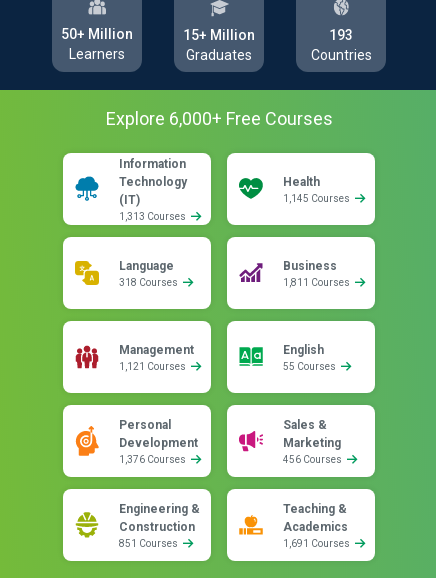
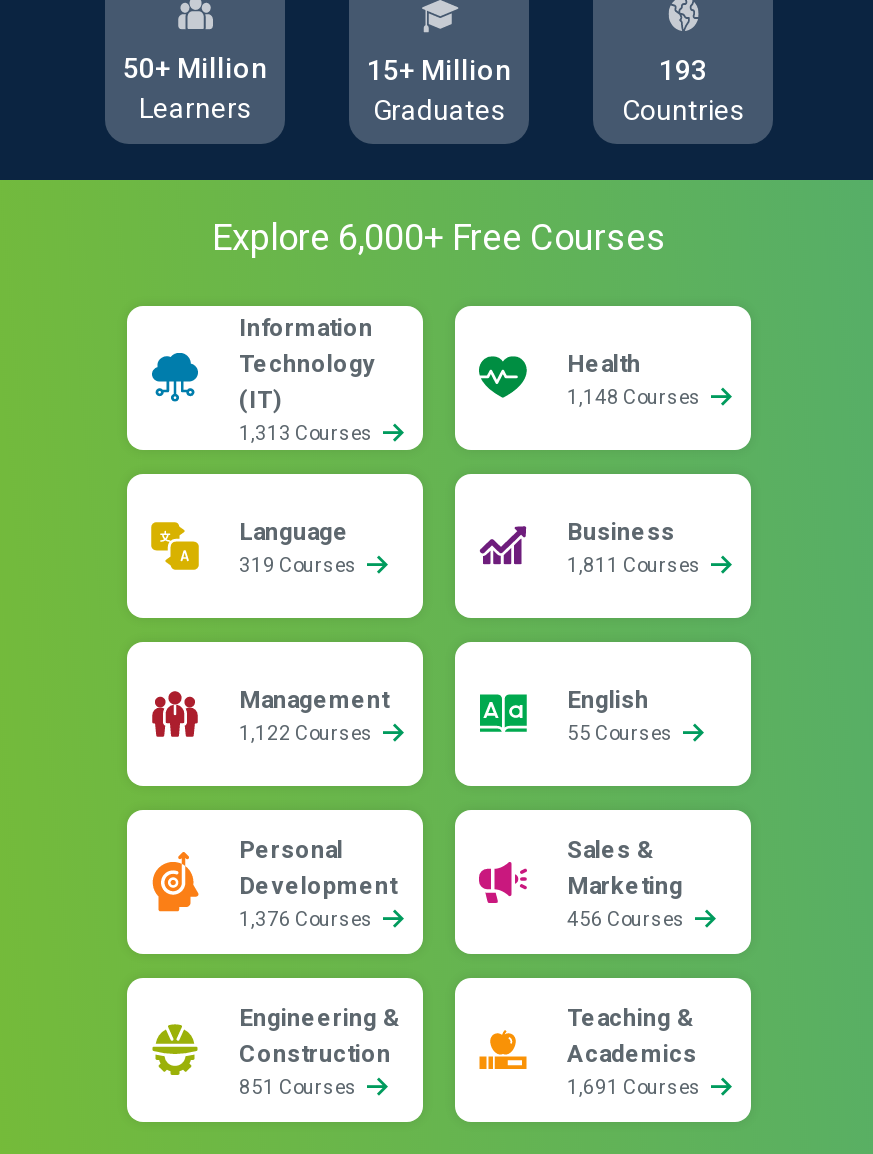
[283,193,352,204] 1,145 Courses -> [567,386,705,408] 1,148 Courses
[119,277,180,288] 318 Courses -> [239,554,361,576] 319 Courses
[119,361,188,372] 1,121 Courses -> [239,722,377,744] 1,122 Courses

